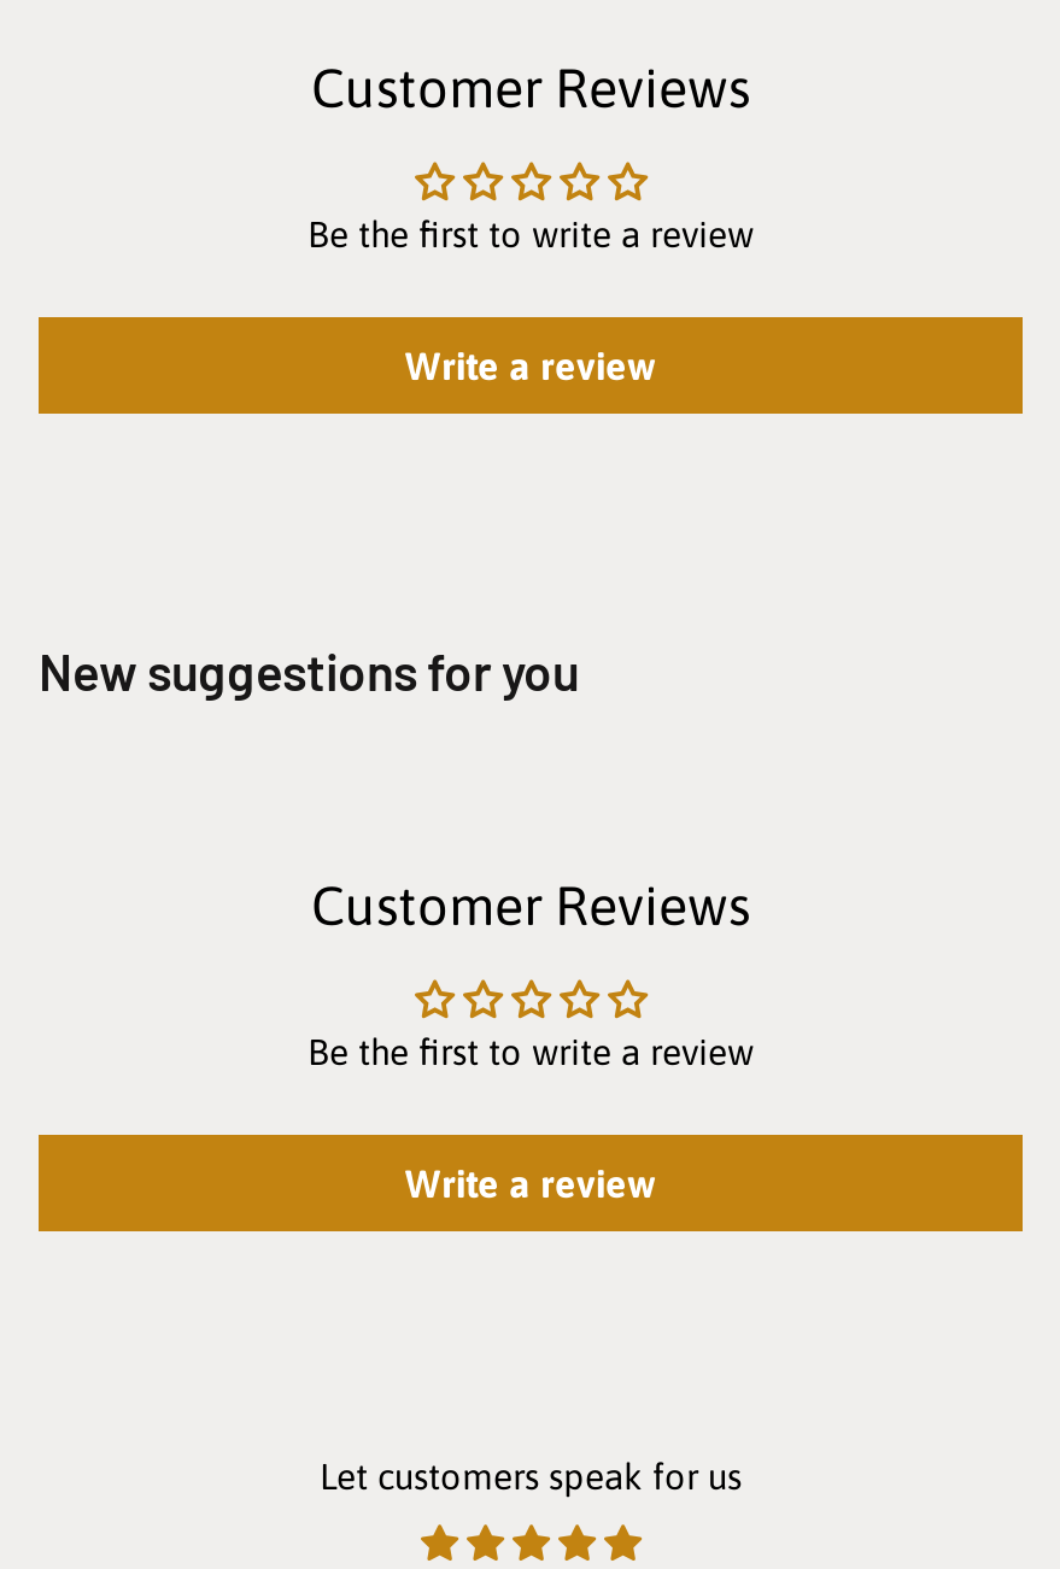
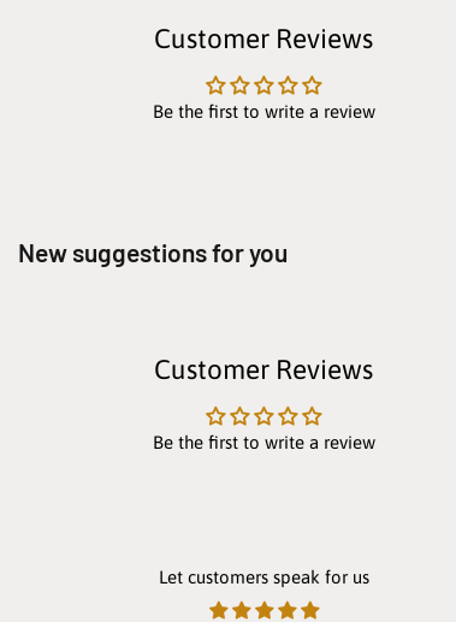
[405,343,656,387] Write a review -> none
[405,1161,656,1204] Write a review -> none

